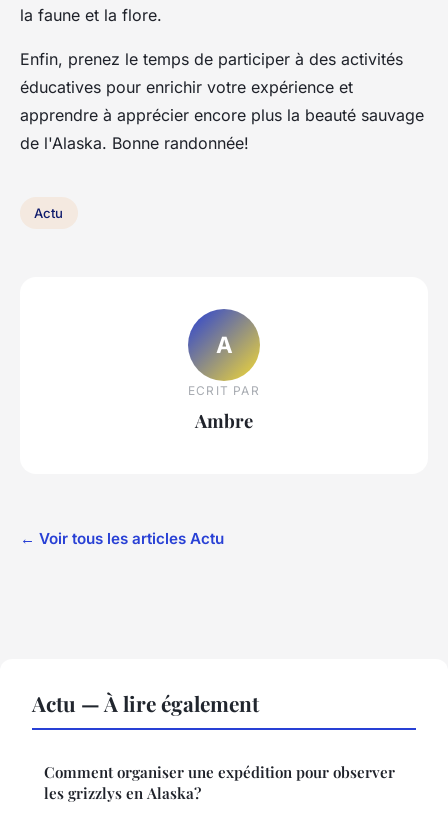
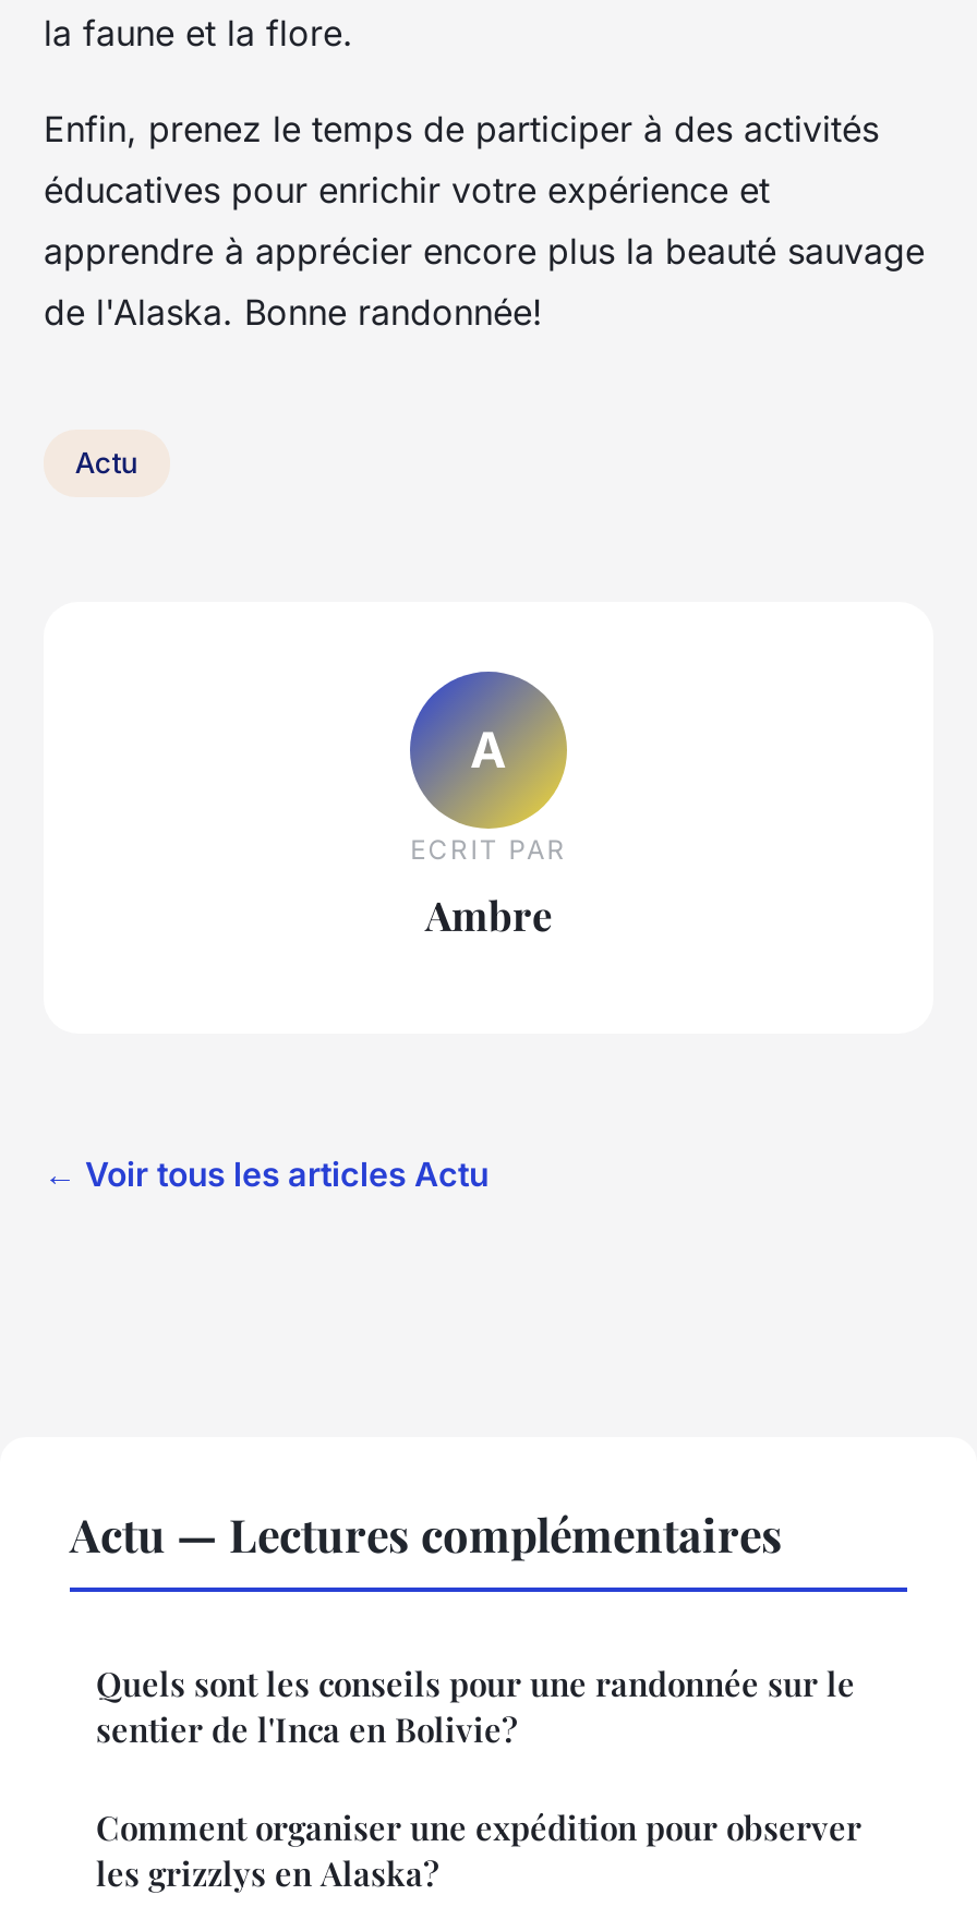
[32,689,259,717] Actu — À lire également -> [70,1501,855,1750] Actu — Lectures complémentaires | Quels sont les conseils pour une randonnée sur le | sentier de l'Inca en Bolivie?

